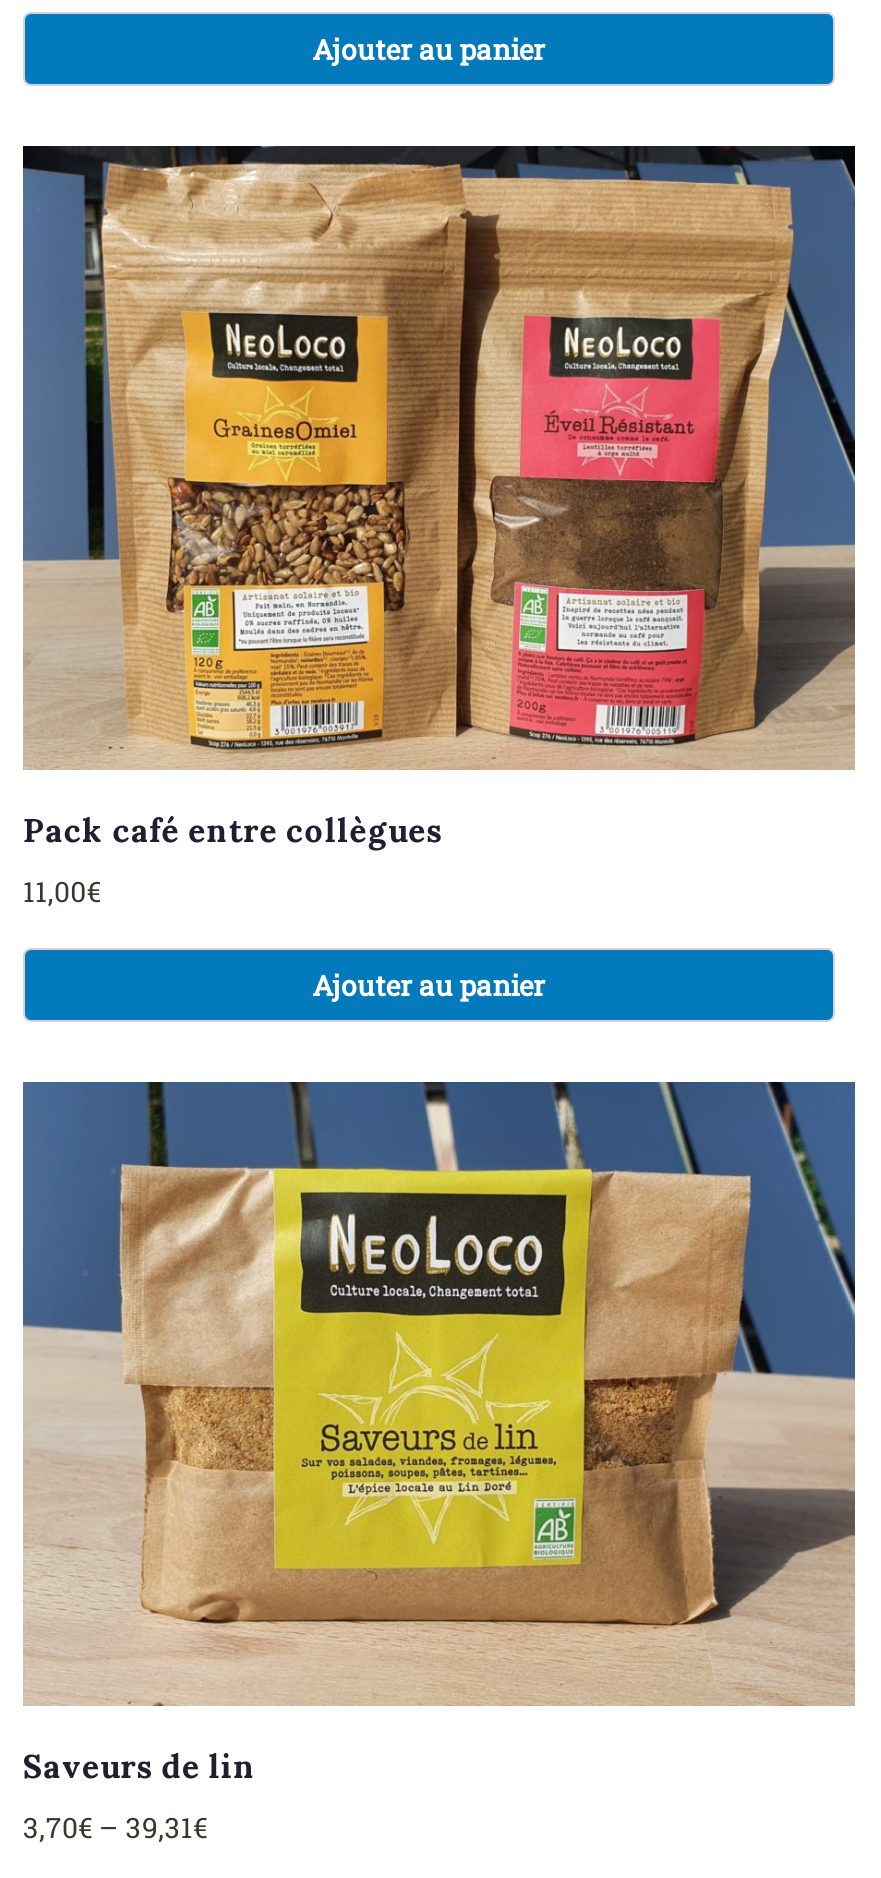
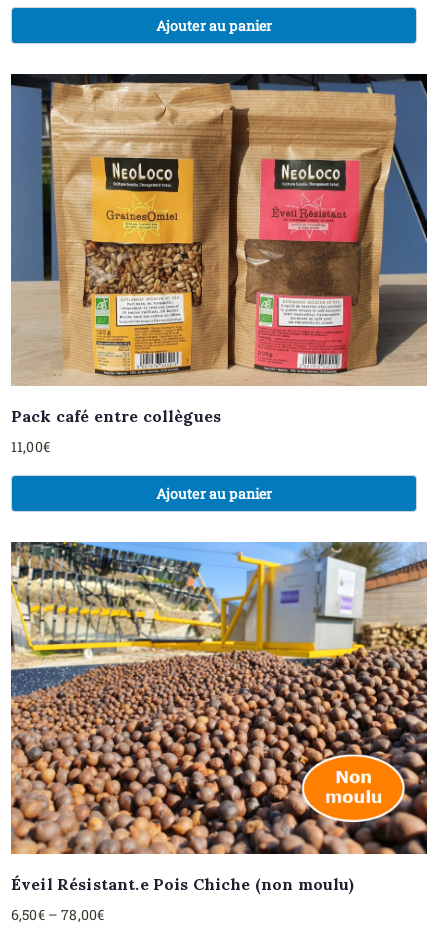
[21,1080,857,1786] [image] | Saveurs de lin -> [10,541,428,894] [image] | Éveil Résistant.e Pois Chiche (non moulu)
[23,1808,208,1846] 3,70€– 39,31€ -> [11,905,104,924] 6,50€– 78,00€

